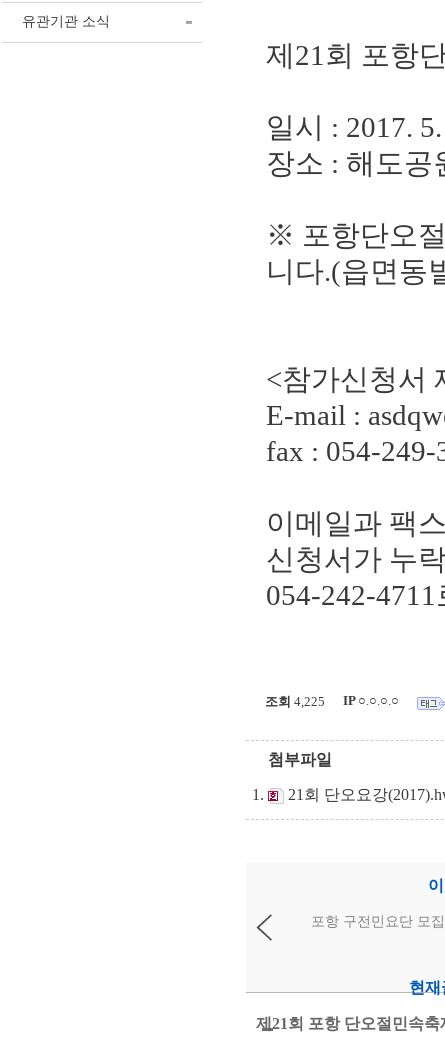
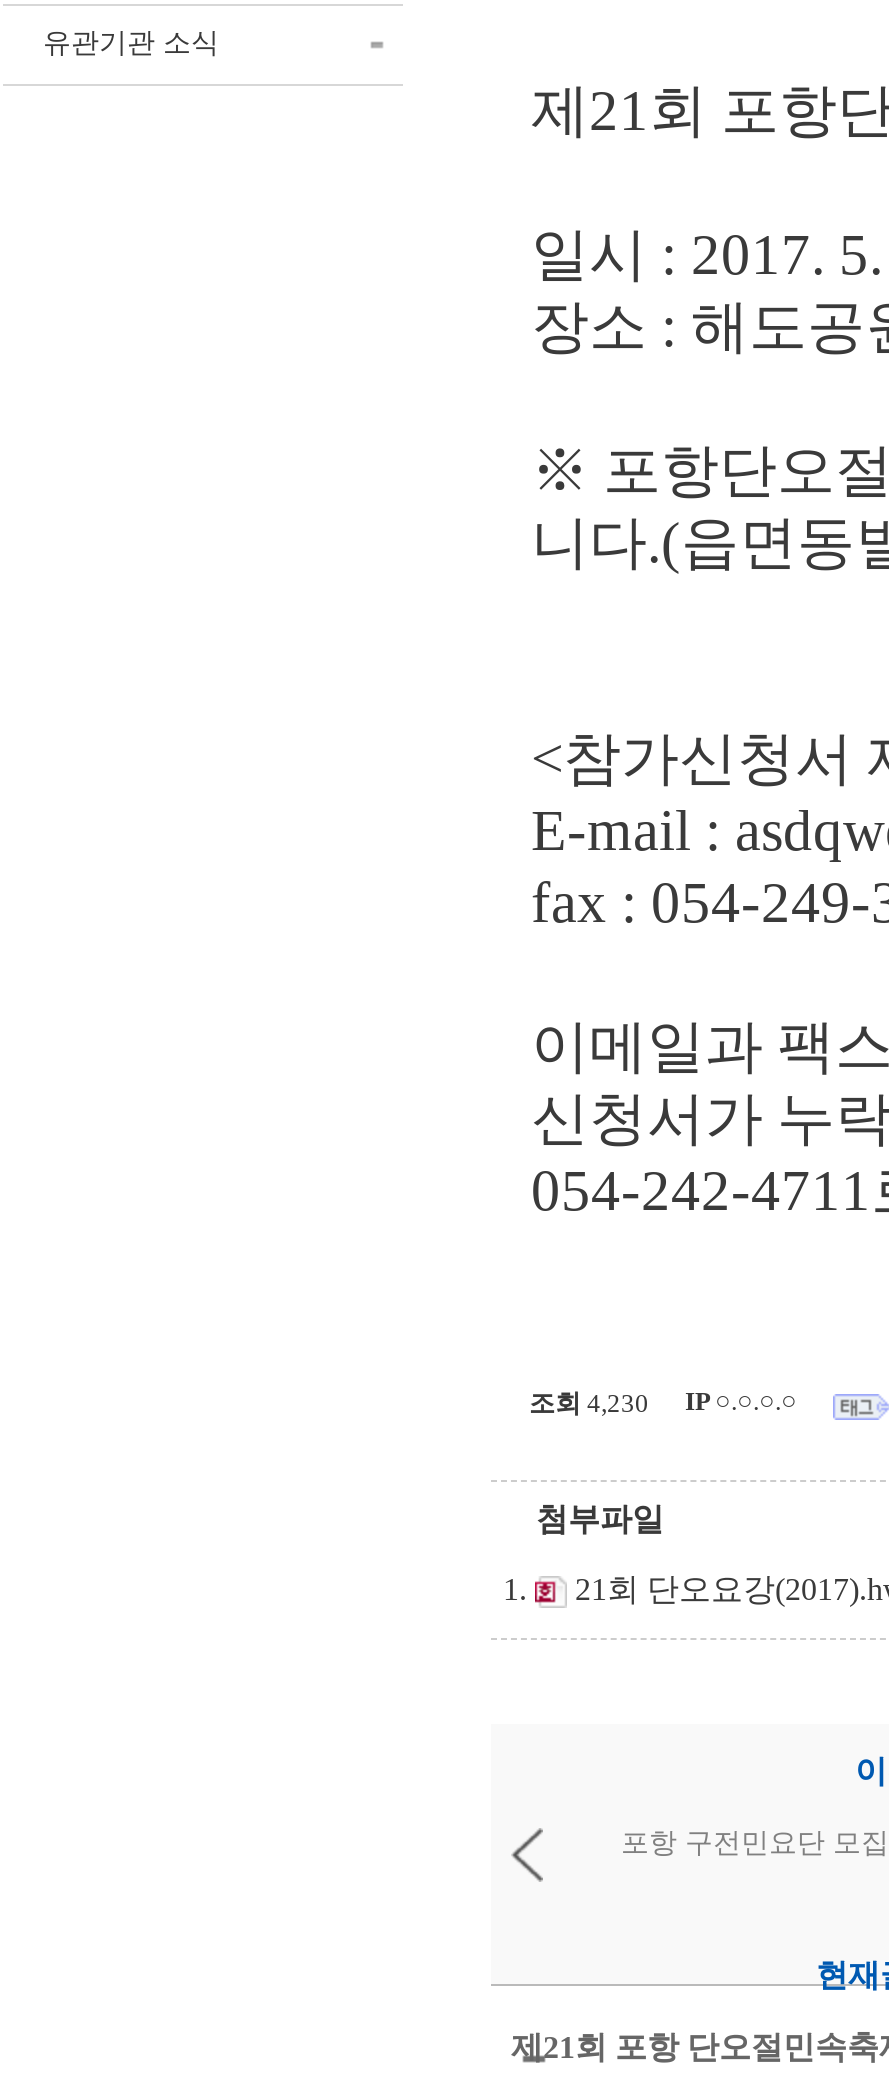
[265,694,325,709] 조회 4,225 -> [529,1388,649,1418] 조회 4,230

